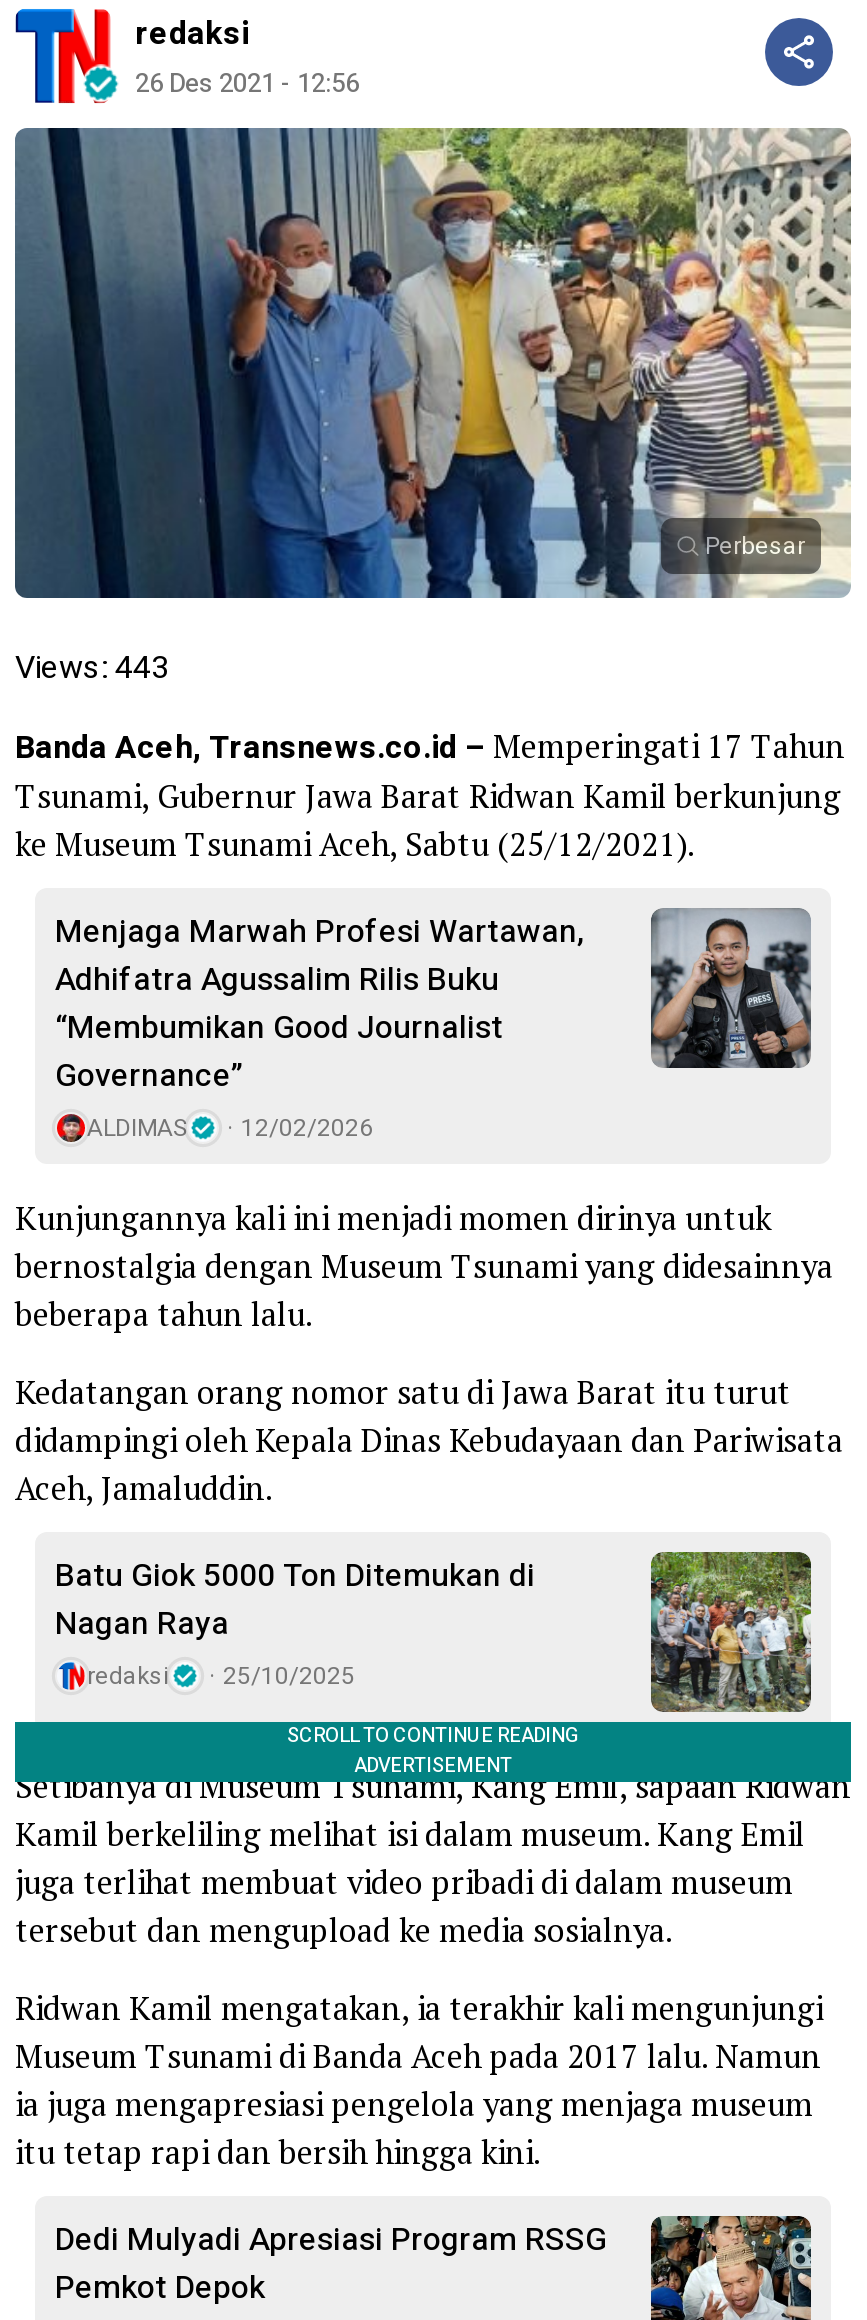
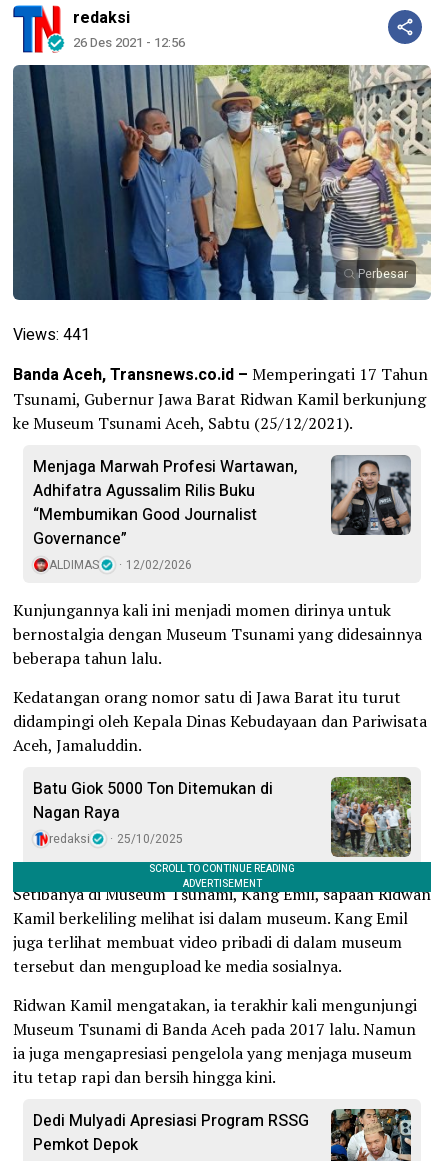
[15,643,169,691] Views: 443 -> [13,323,90,347] Views: 441

